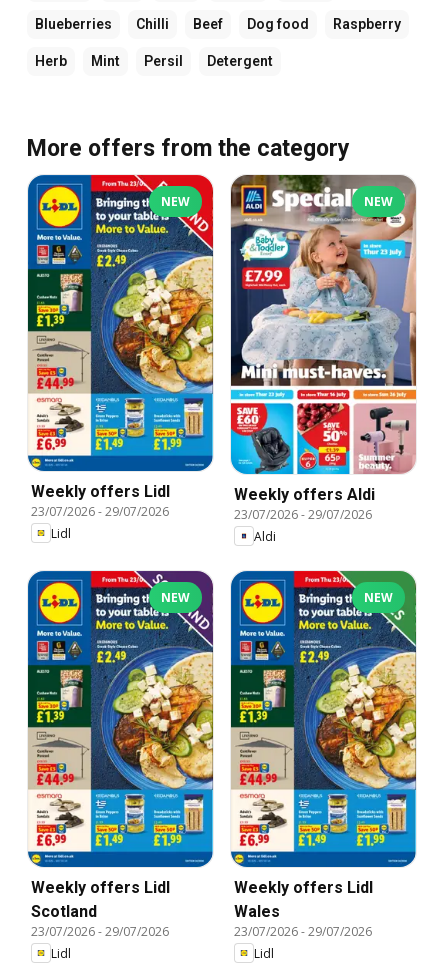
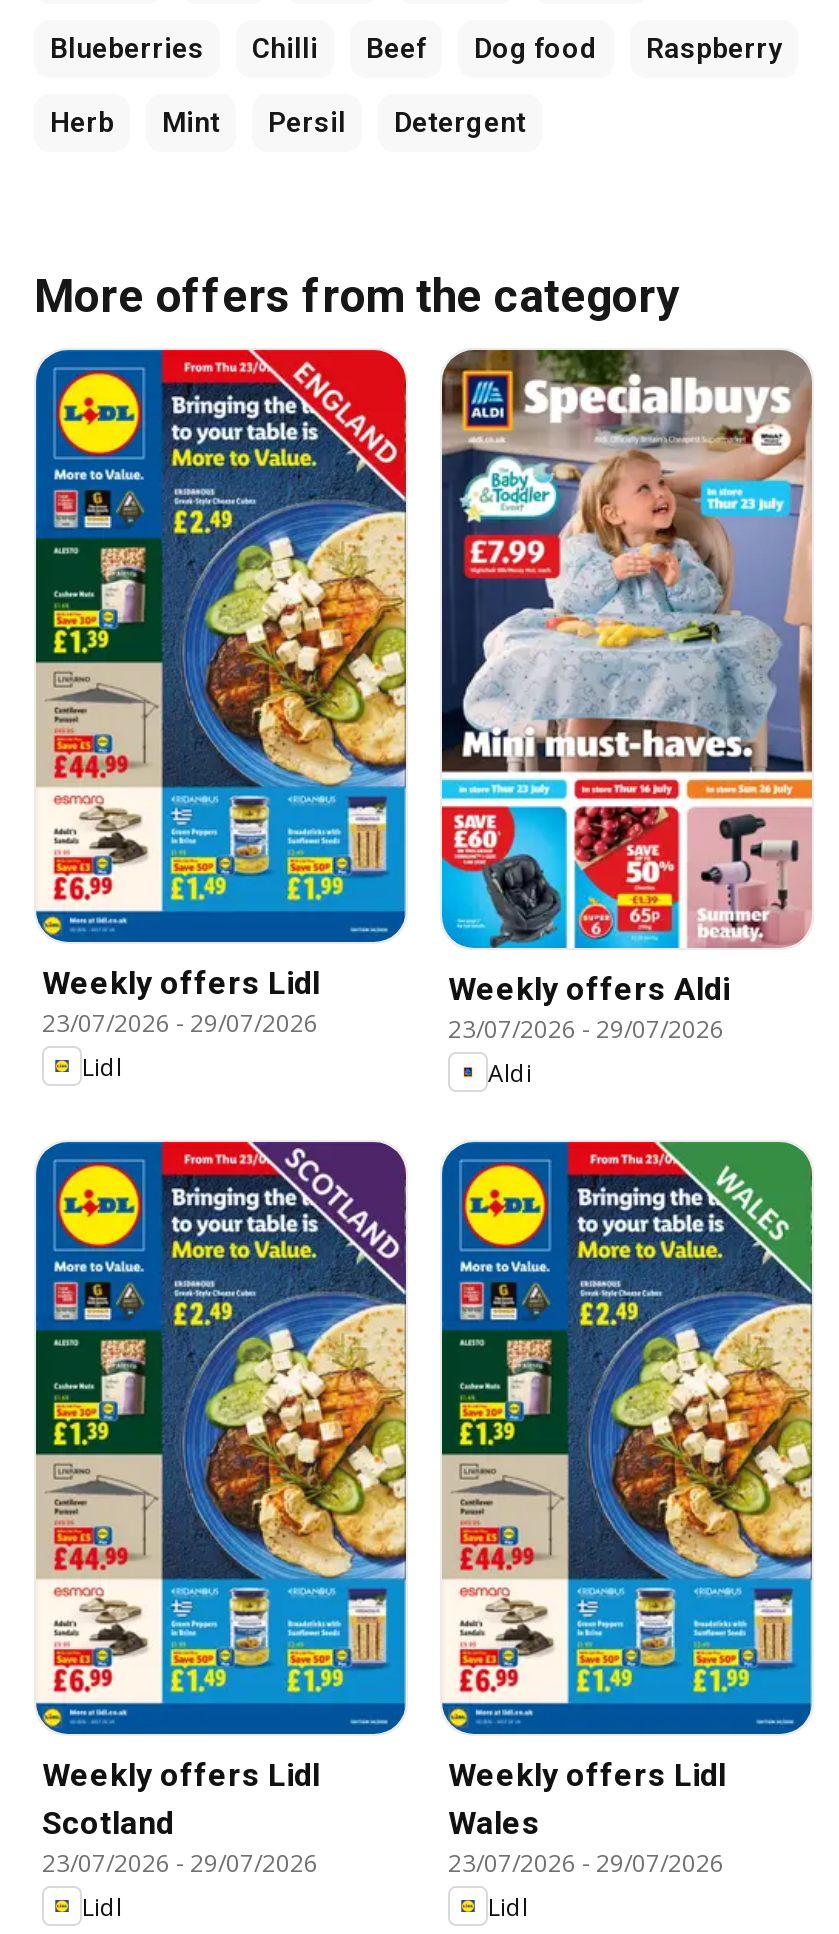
[161,193,190,210] NEW -> none
[364,193,393,210] NEW -> none
[161,589,190,606] NEW -> none
[364,589,393,606] NEW -> none

